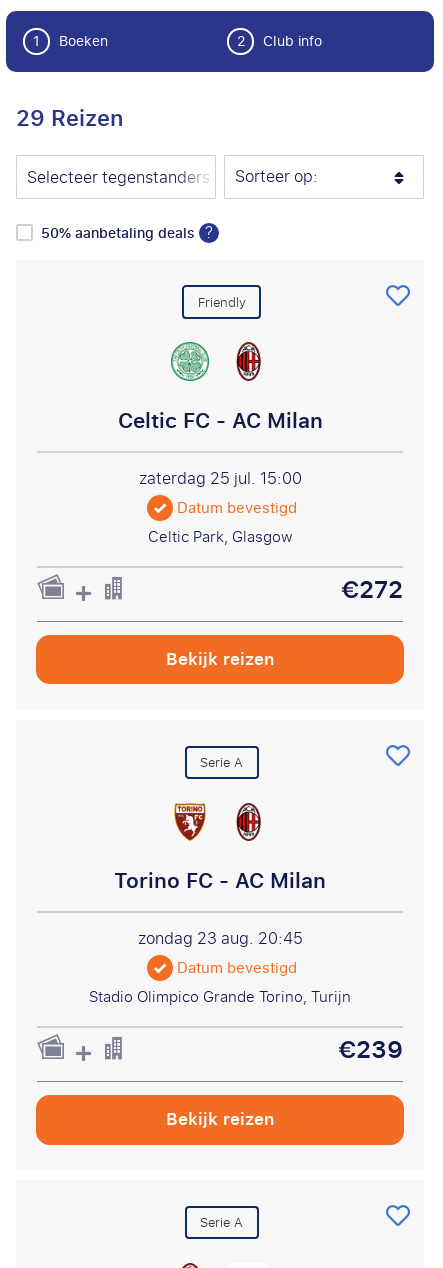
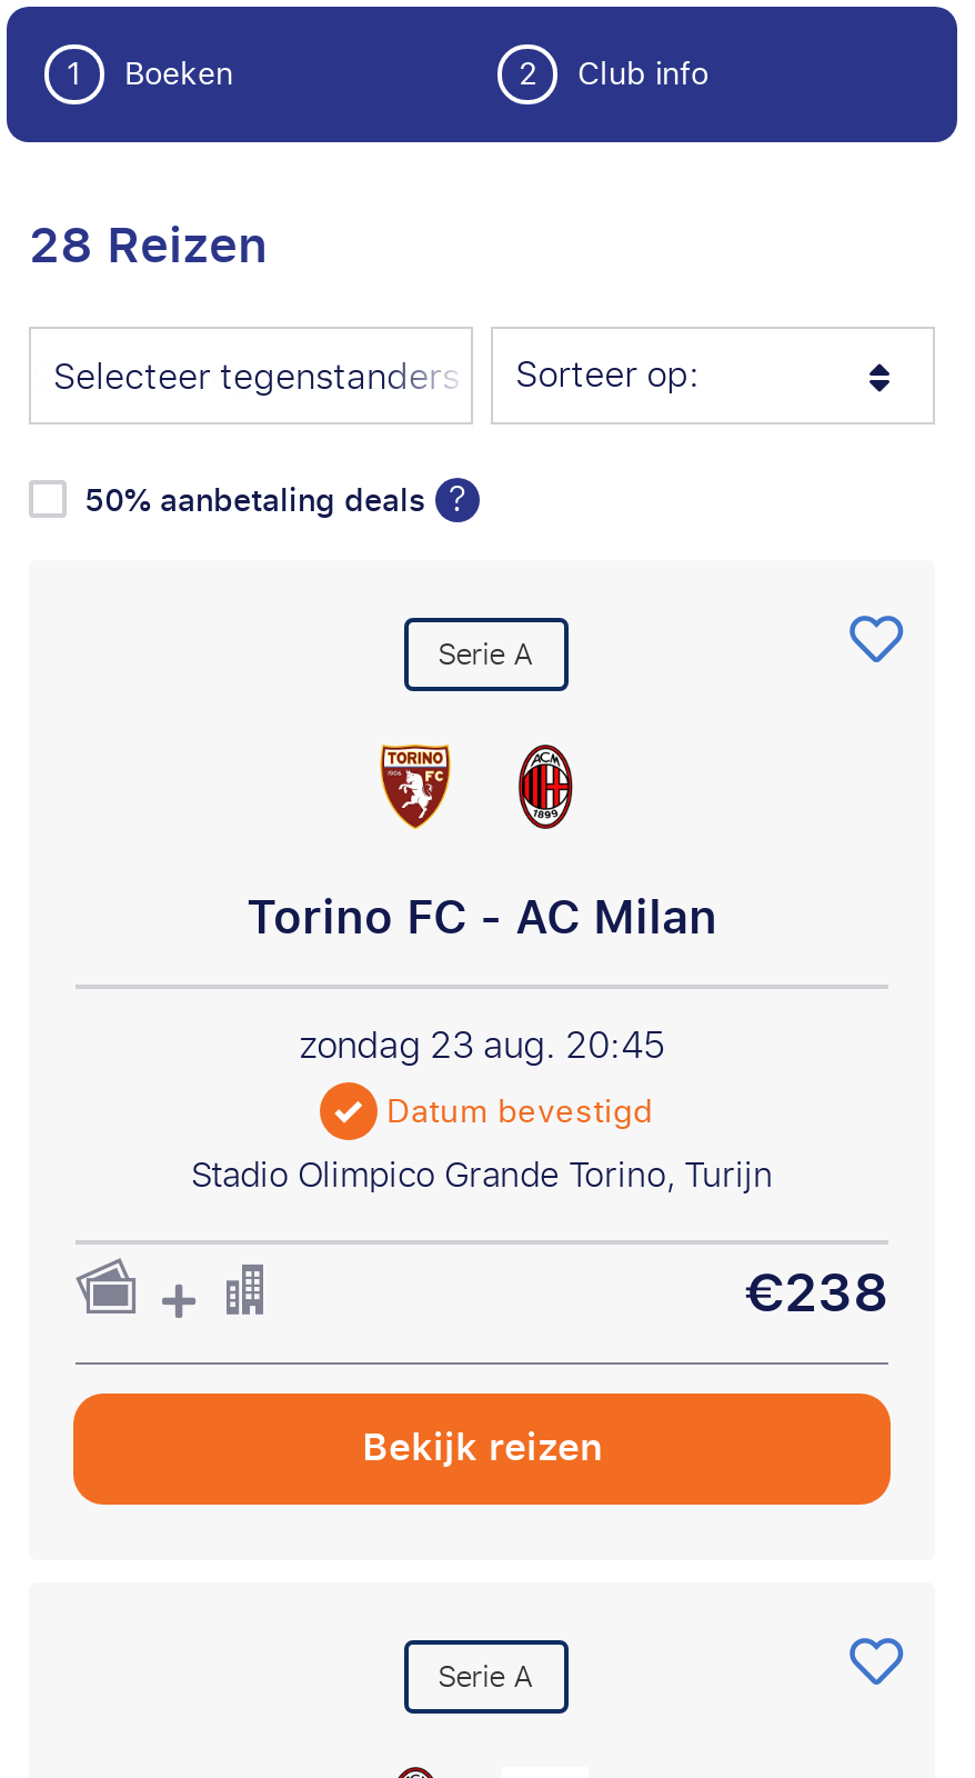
[16,98,123,139] 29 Reizen -> [29,199,267,290] 28 Reizen
[117,290,403,675] [image] | Friendly | Celtic FC - AC Milan | zaterdag 25 jul. 15:00 | Datum bevestigd | Celtic Park, Glasgow | €272 | Bekijk reizen -> none
[338,1028,403,1072] €239 -> [744,1245,888,1342] €238

